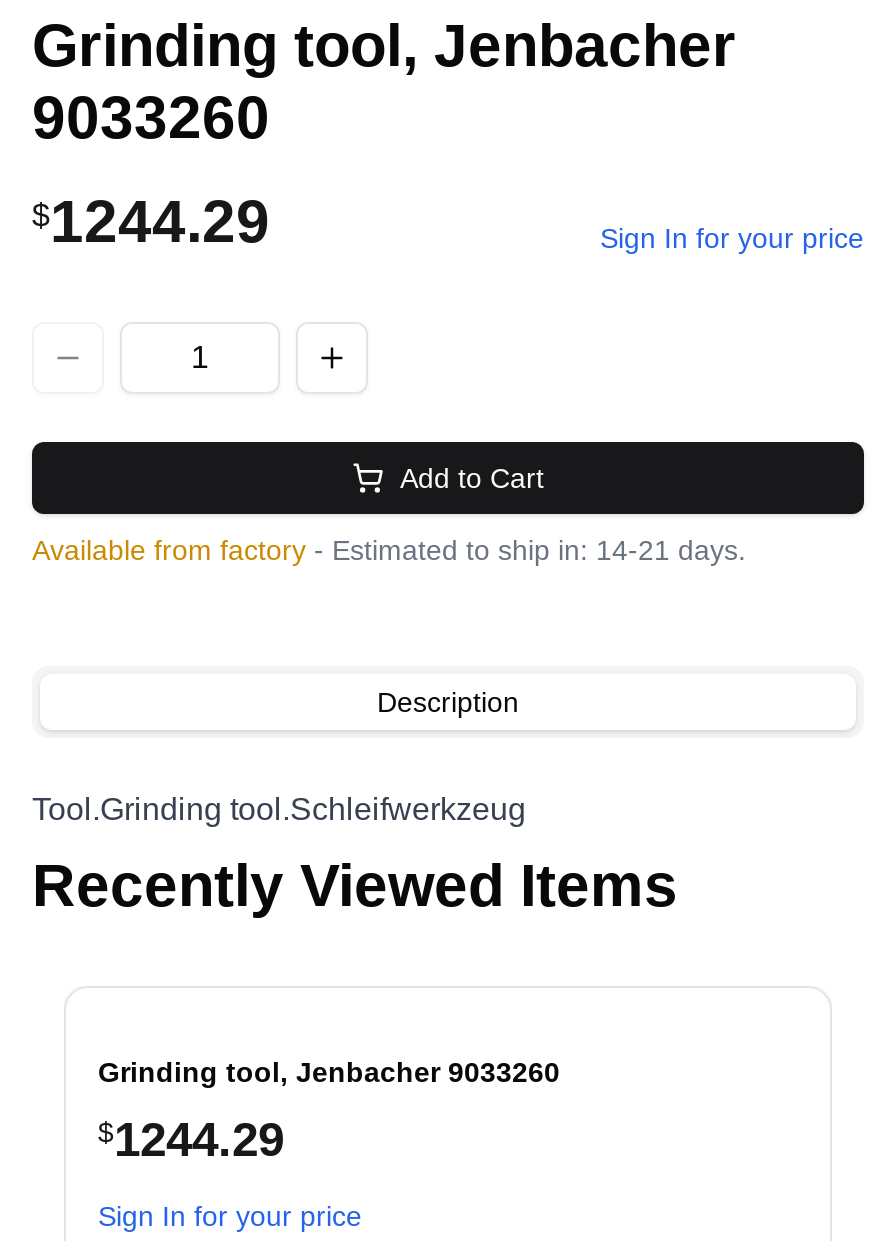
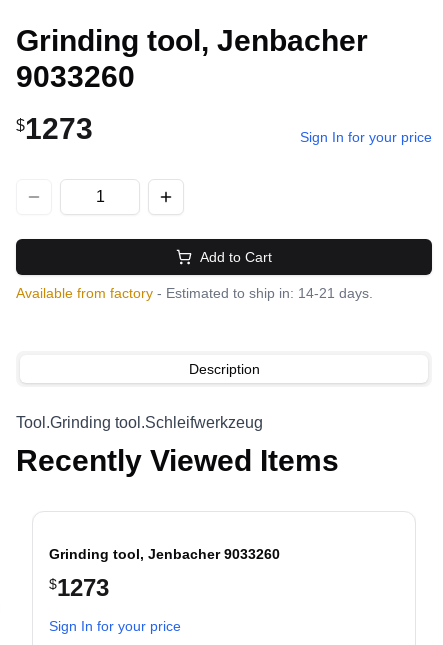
[32,188,270,254] $1244.29 -> [16,112,93,145] $1273
[98,1112,284,1166] $1244.29 -> [49,574,109,601] $1273

